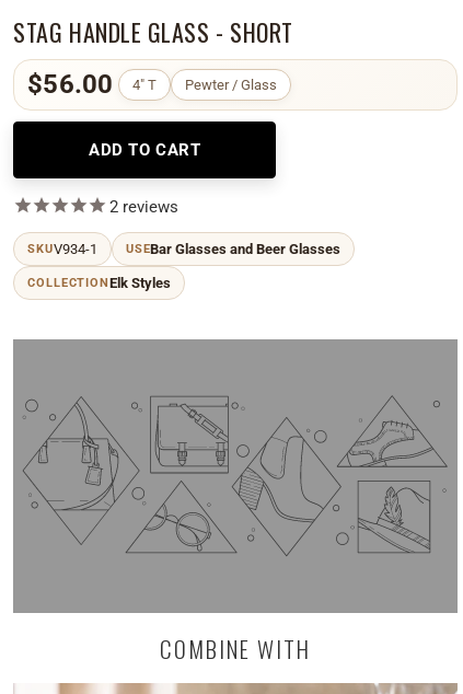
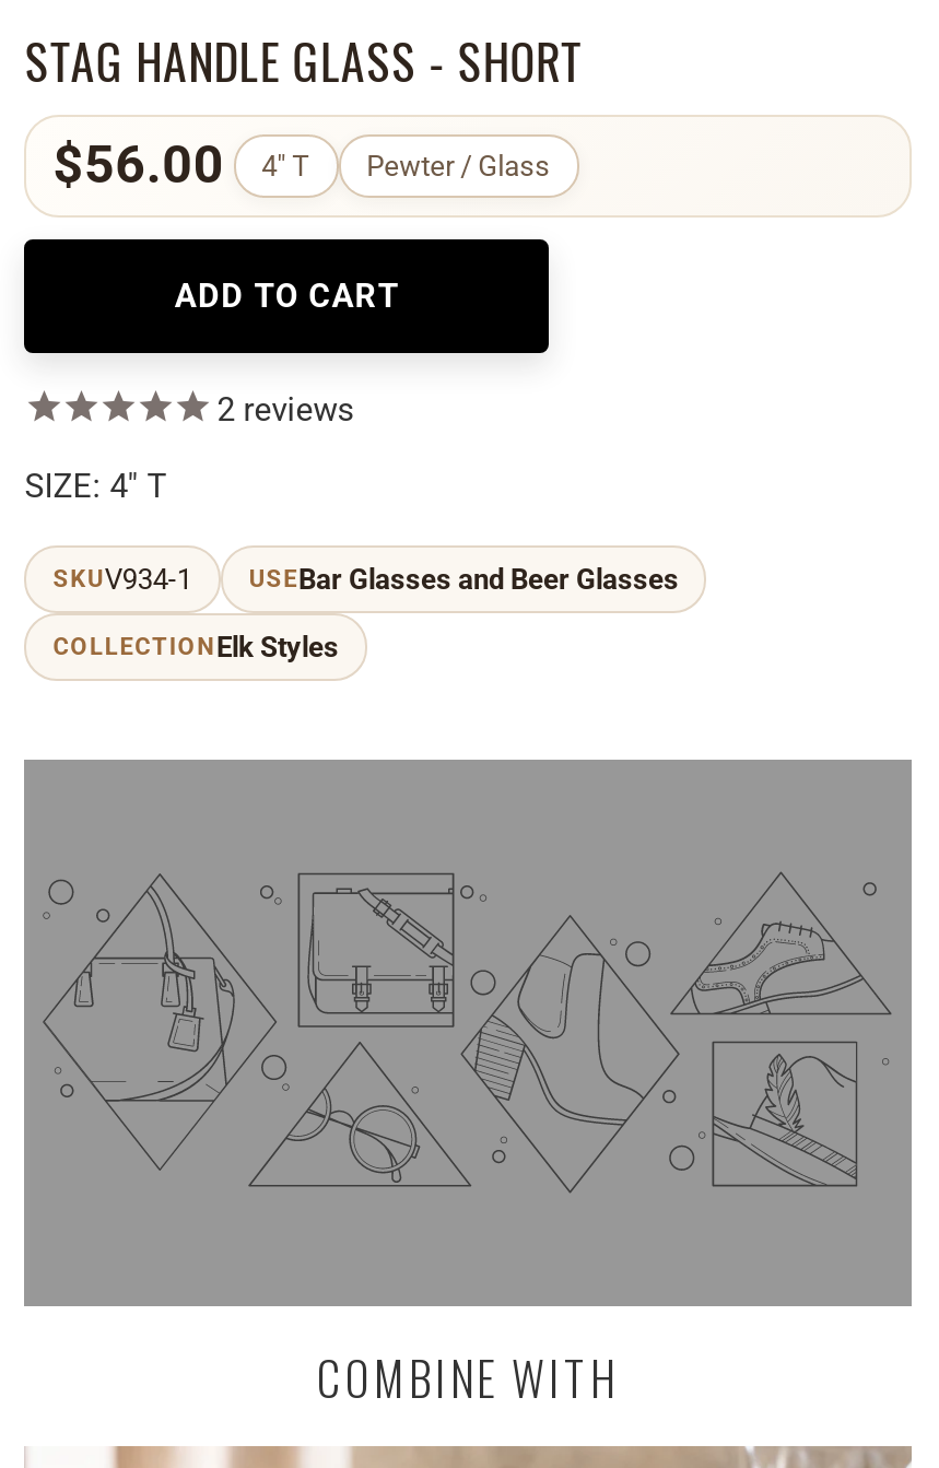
none -> [24,466,167,505] SIZE: 4" T

